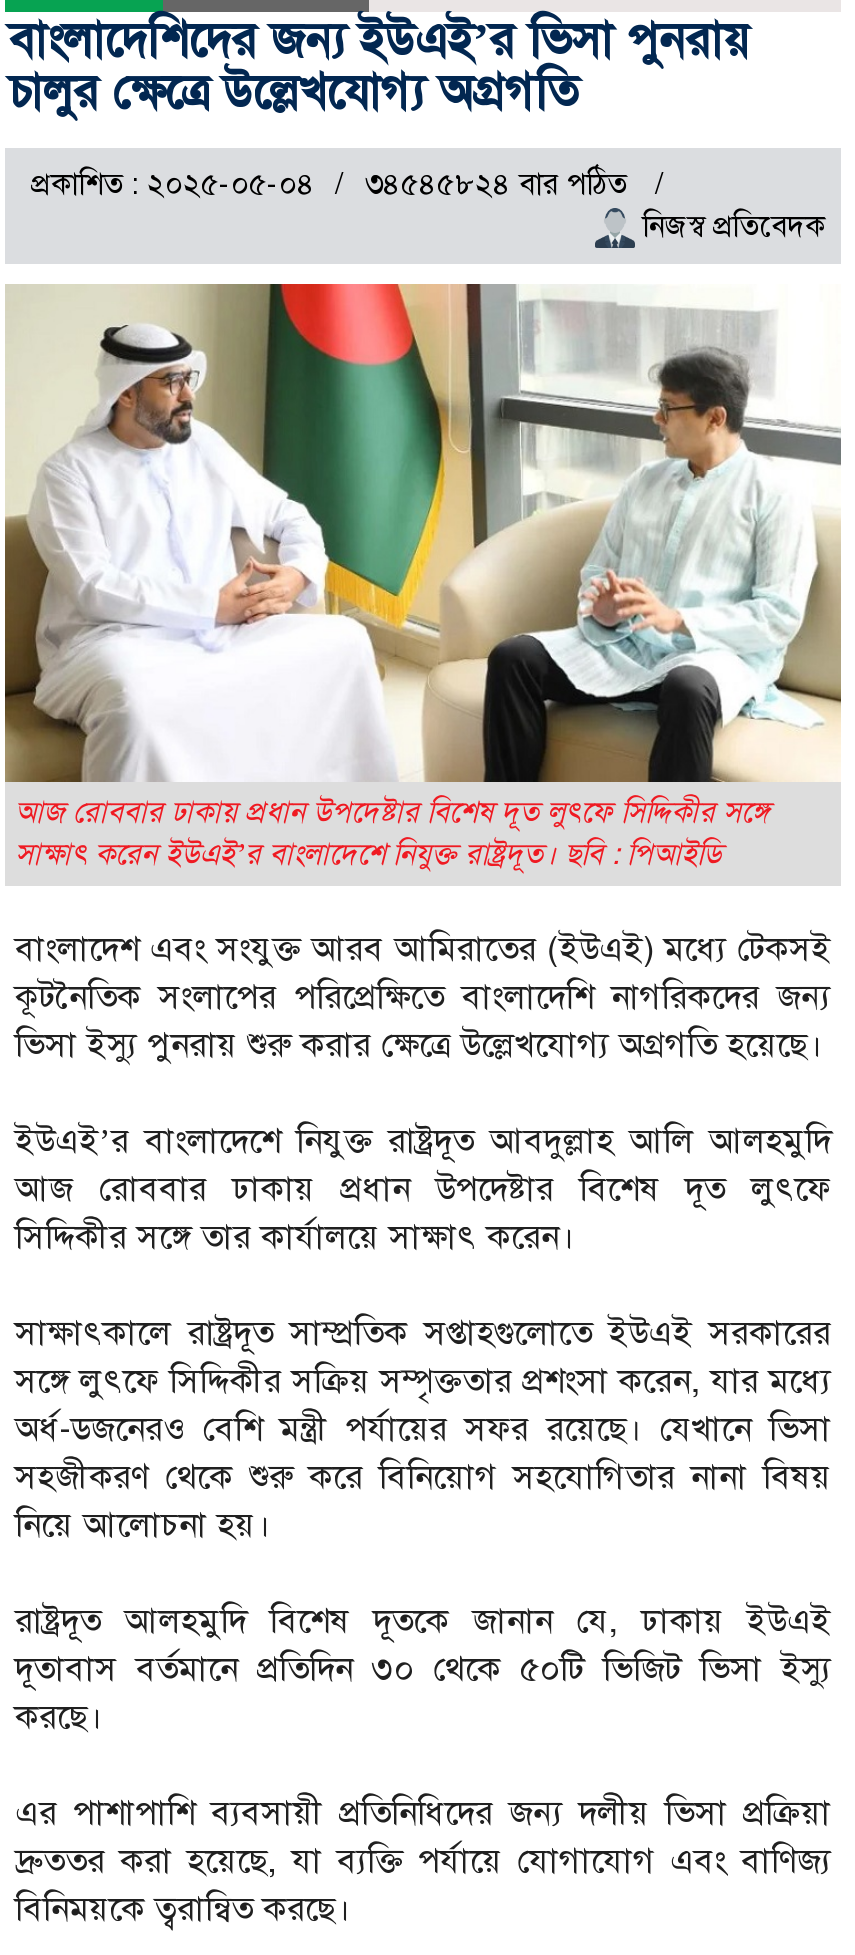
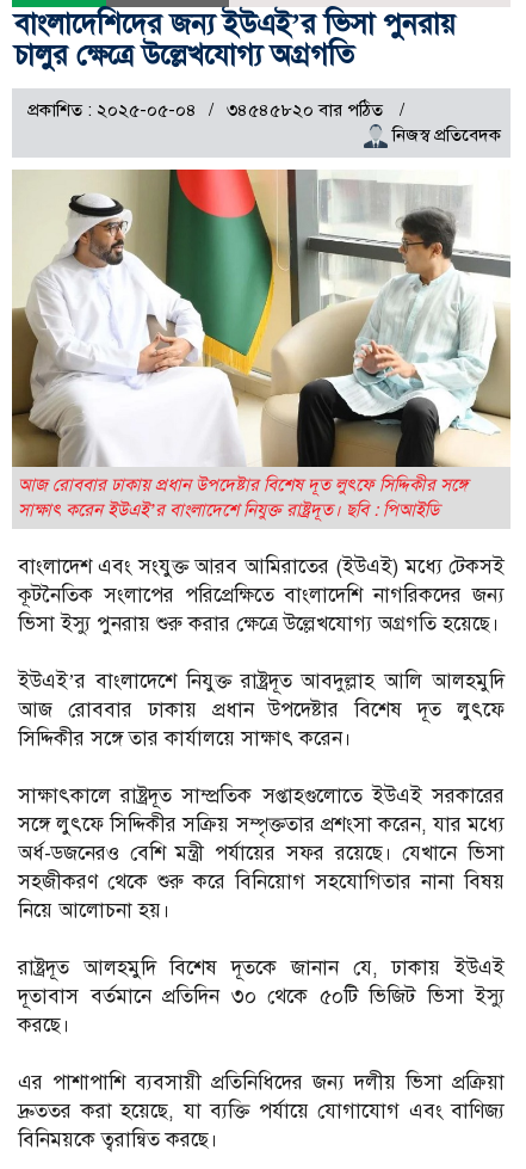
[31,165,635,201] প্রকাশিত : ২০২৫-০৫-০৪ ৩৪৫৪৫৮২৪ বার পঠিত -> [27,99,388,120] প্রকাশিত : ২০২৫-০৫-০৪ ৩৪৫৪৫৮২০ বার পঠিত

